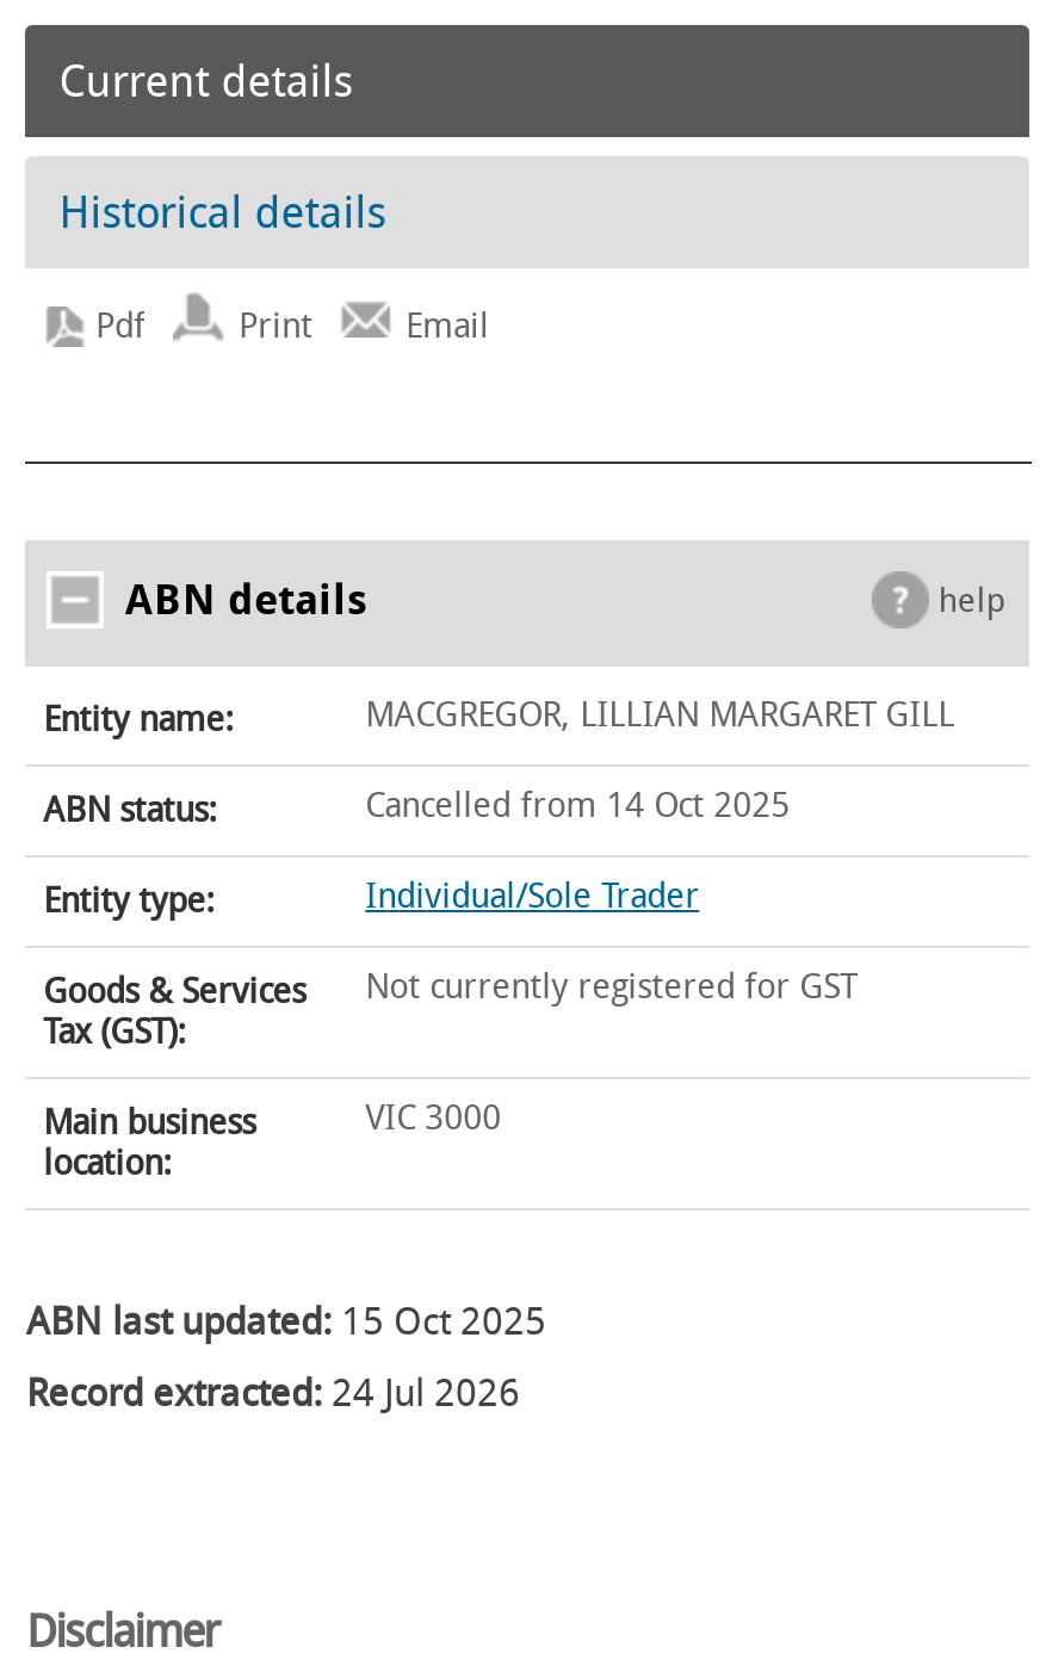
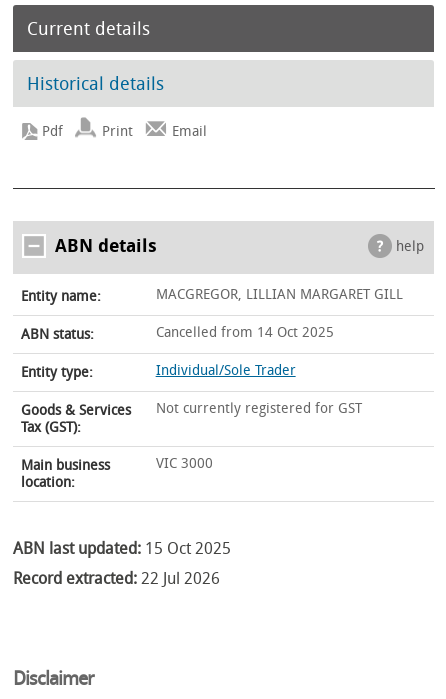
[26,1370,520,1415] Record extracted: 24 Jul 2026 -> [13,569,220,588] Record extracted: 22 Jul 2026

